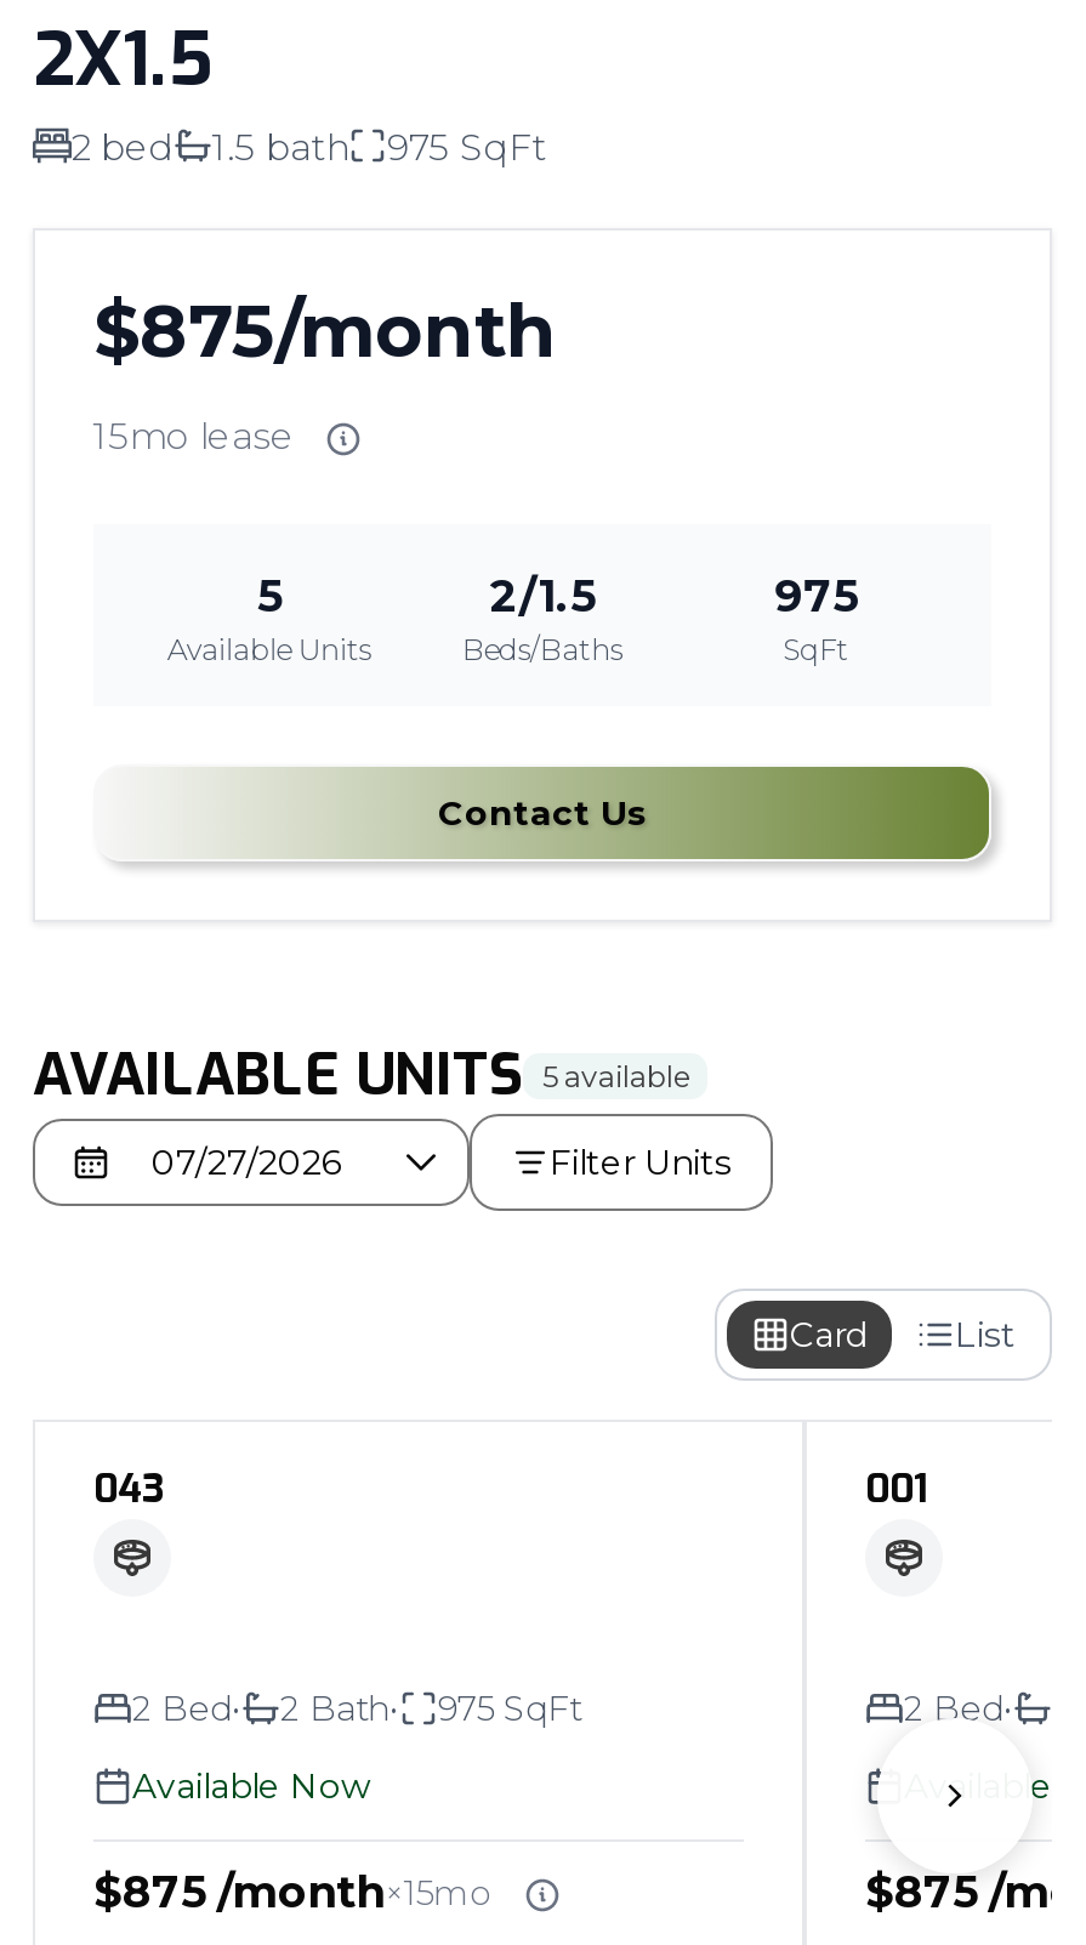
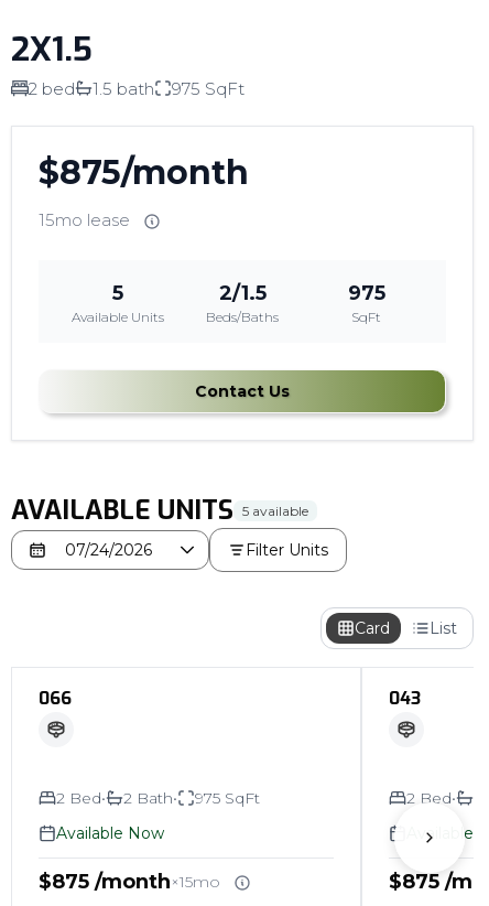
[93,1463,164,1514] 043 -> [39,687,72,710] 066
[865,1463,928,1514] 001 -> [389,687,421,710] 043

